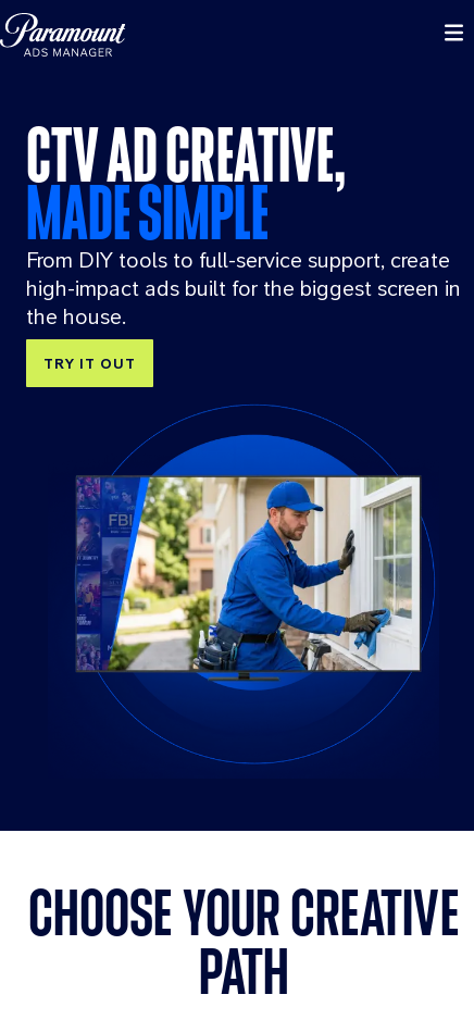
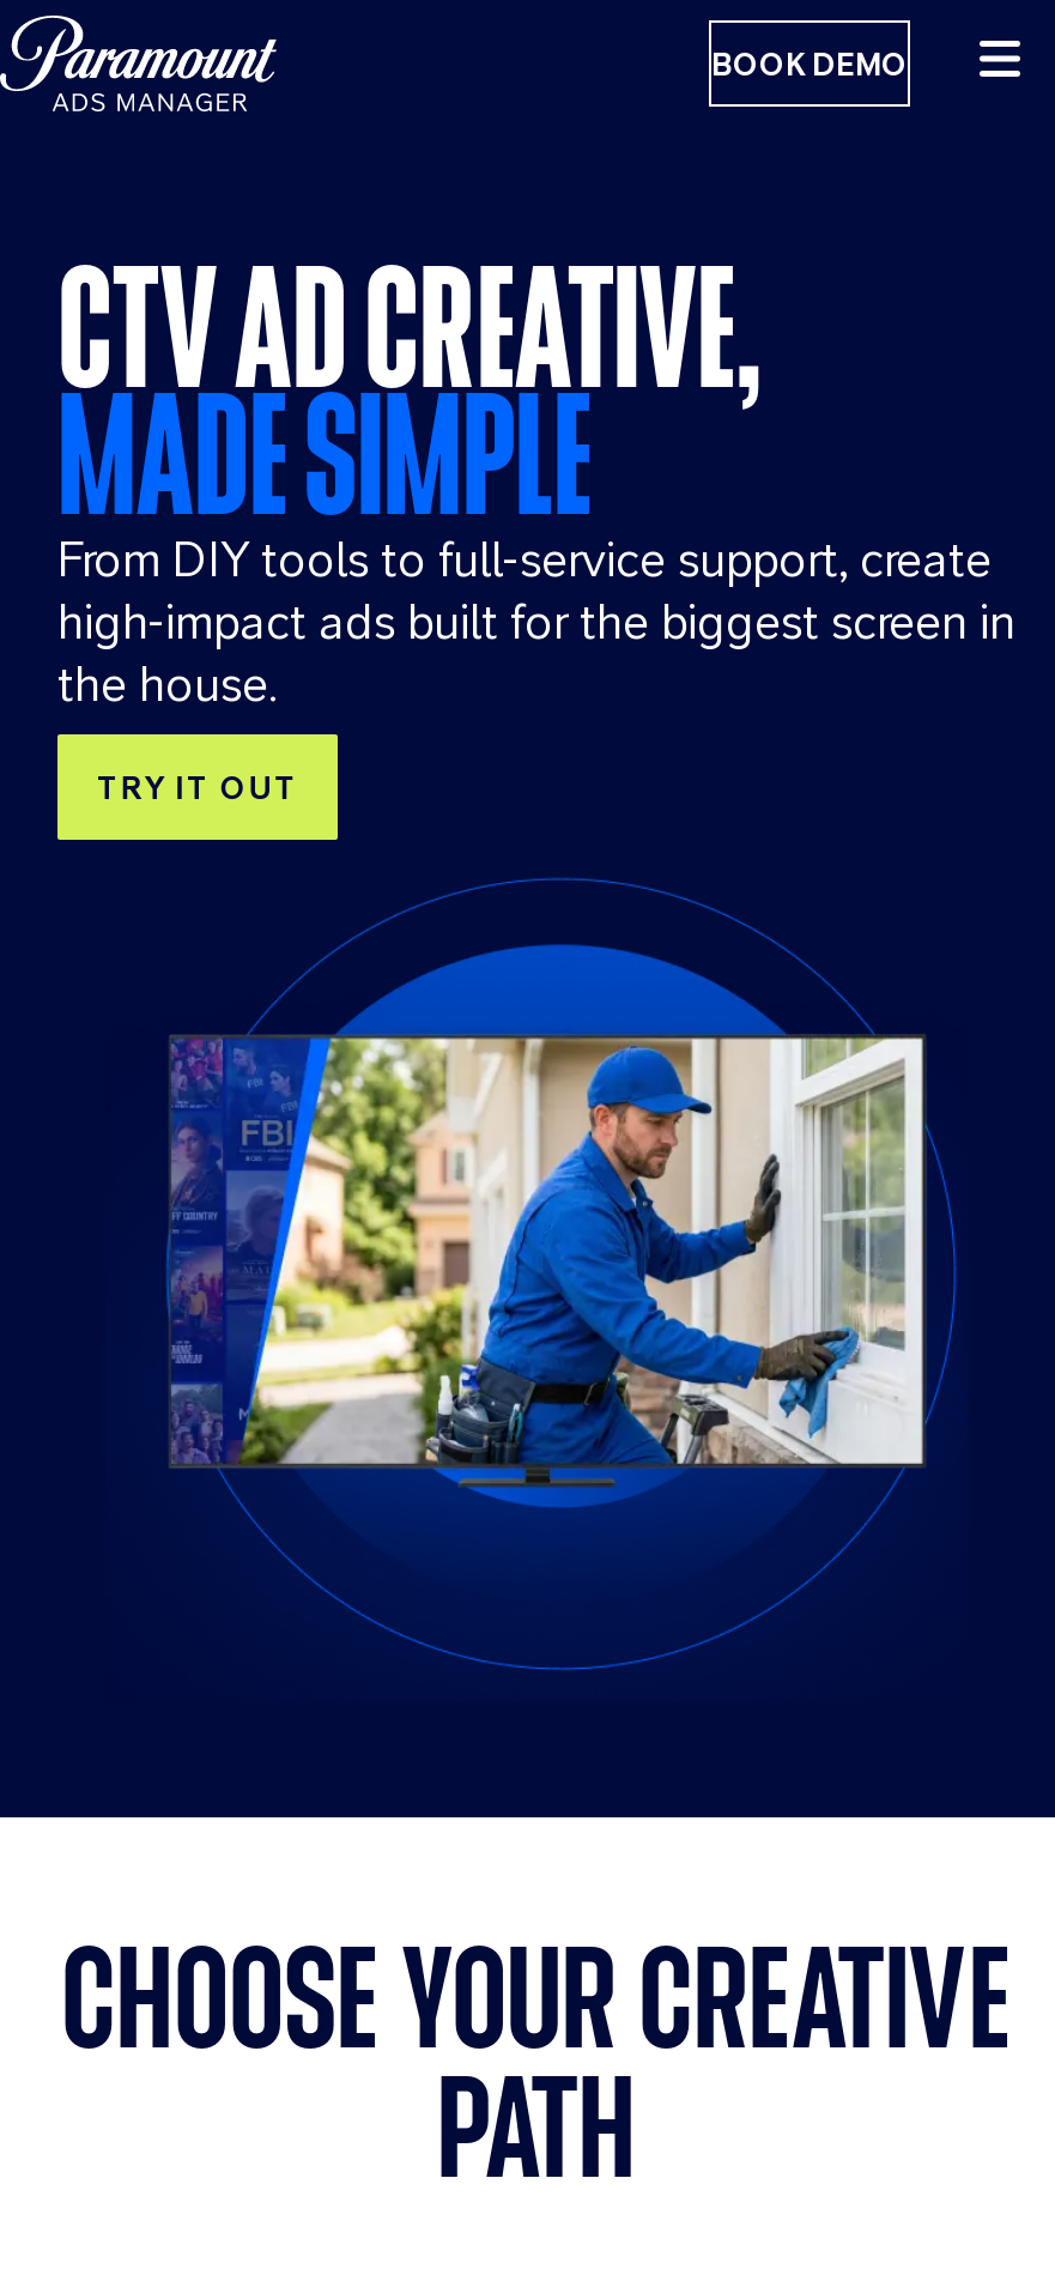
none -> [711,46,908,81] BOOK DEMO

